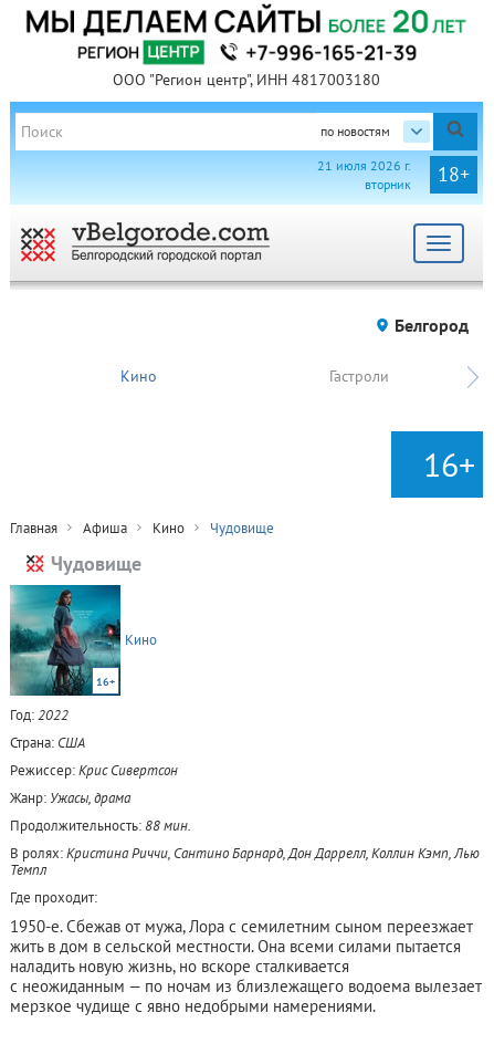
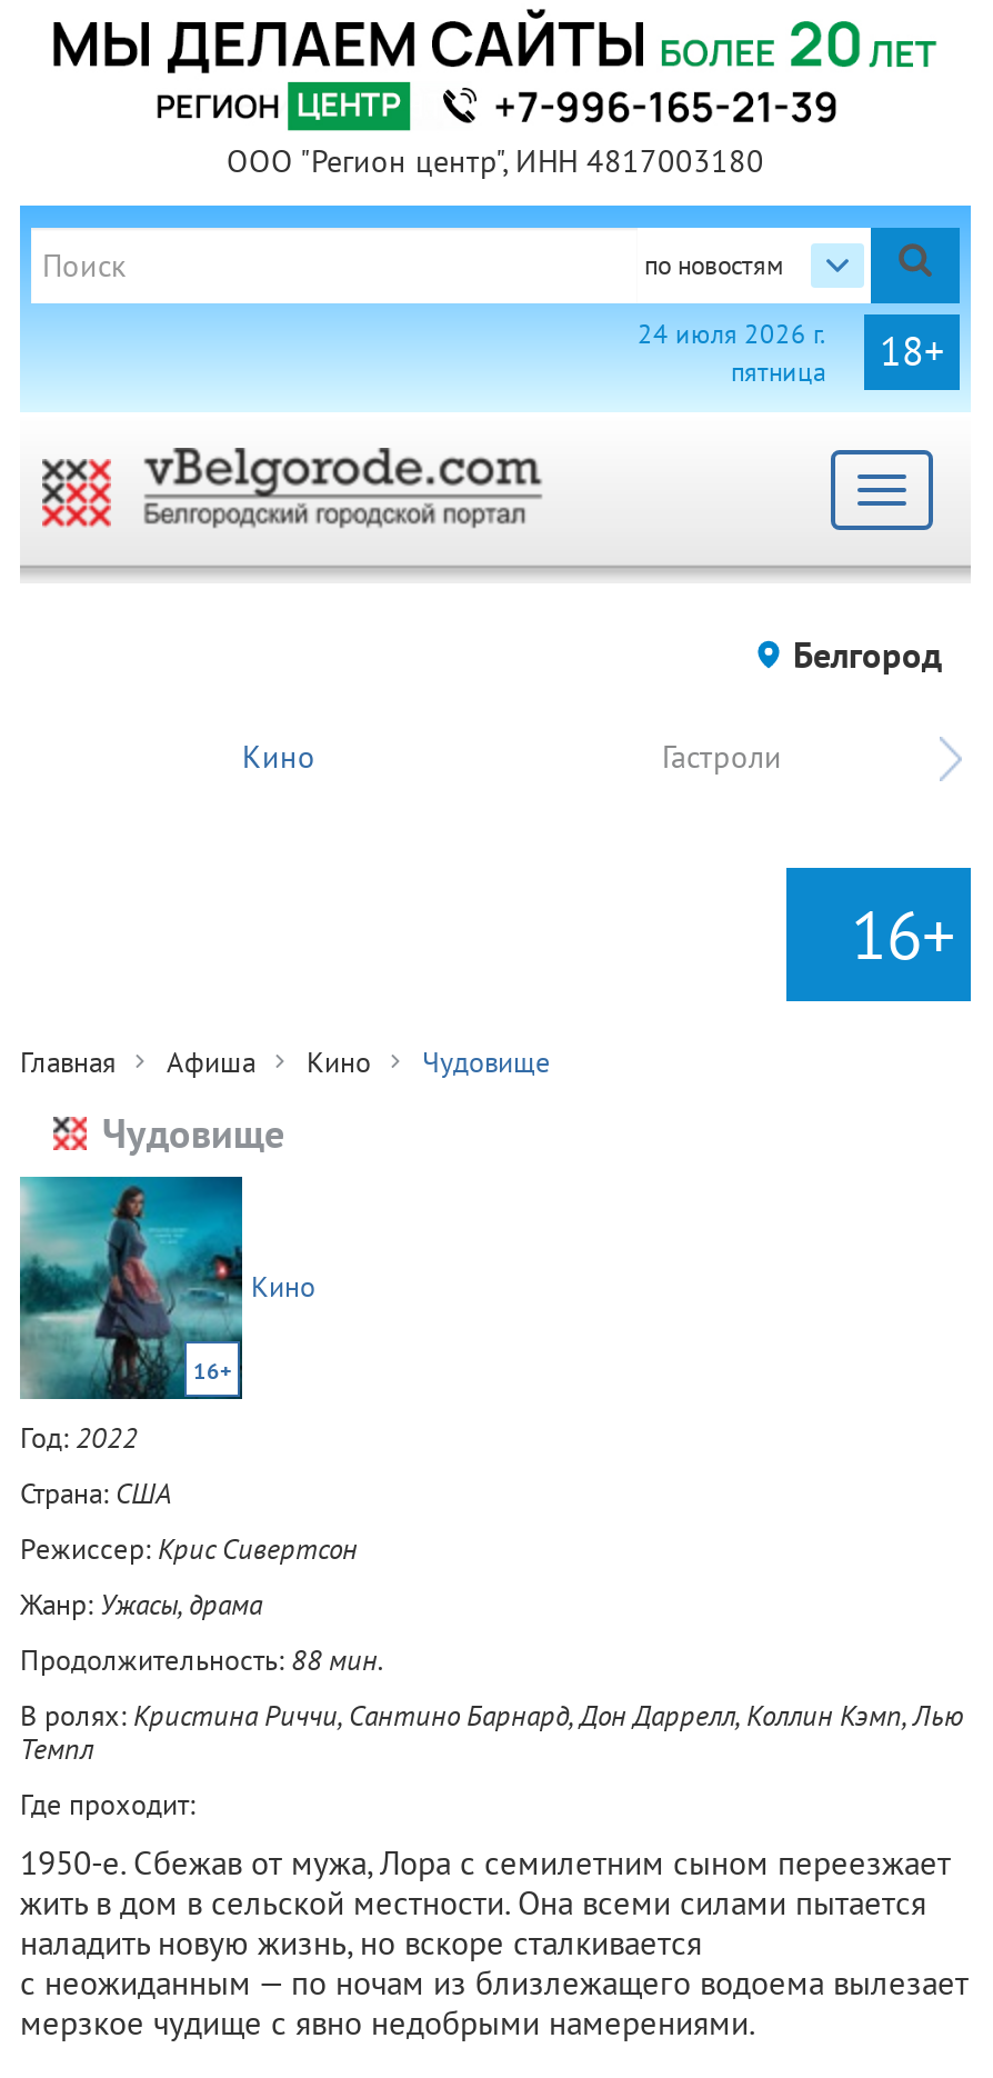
[317,157,411,192] 21 июля 2026 г. | вторник -> [638,316,826,388] 24 июля 2026 г. | пятница

